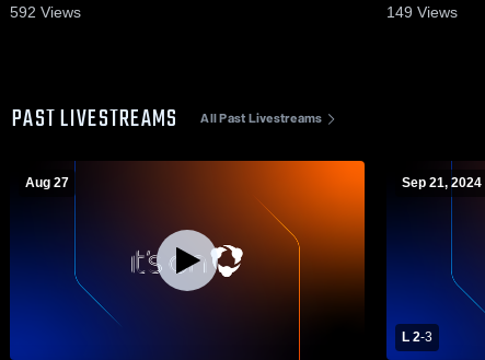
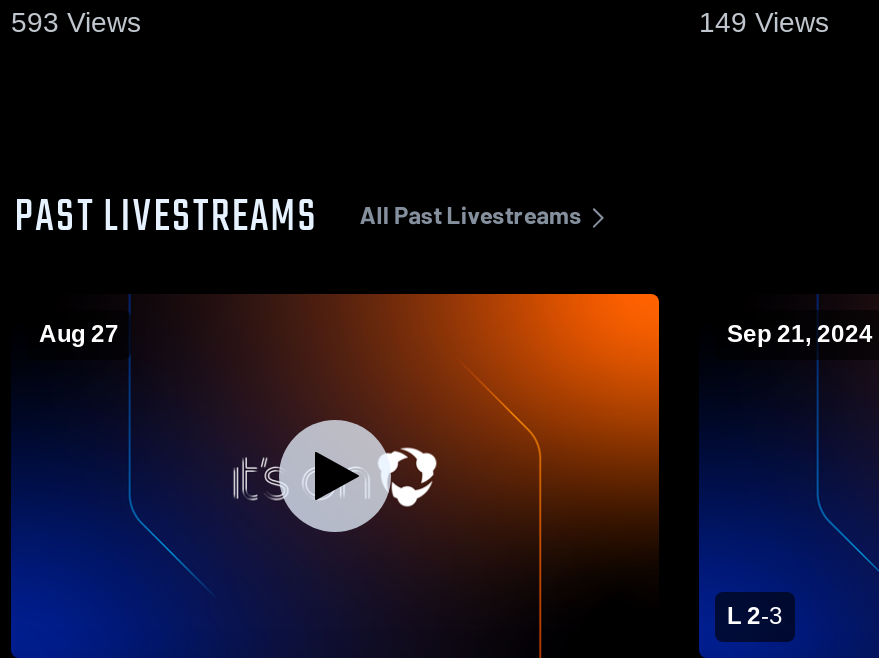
[10,3,81,21] 592 Views -> [11,6,141,38] 593 Views

